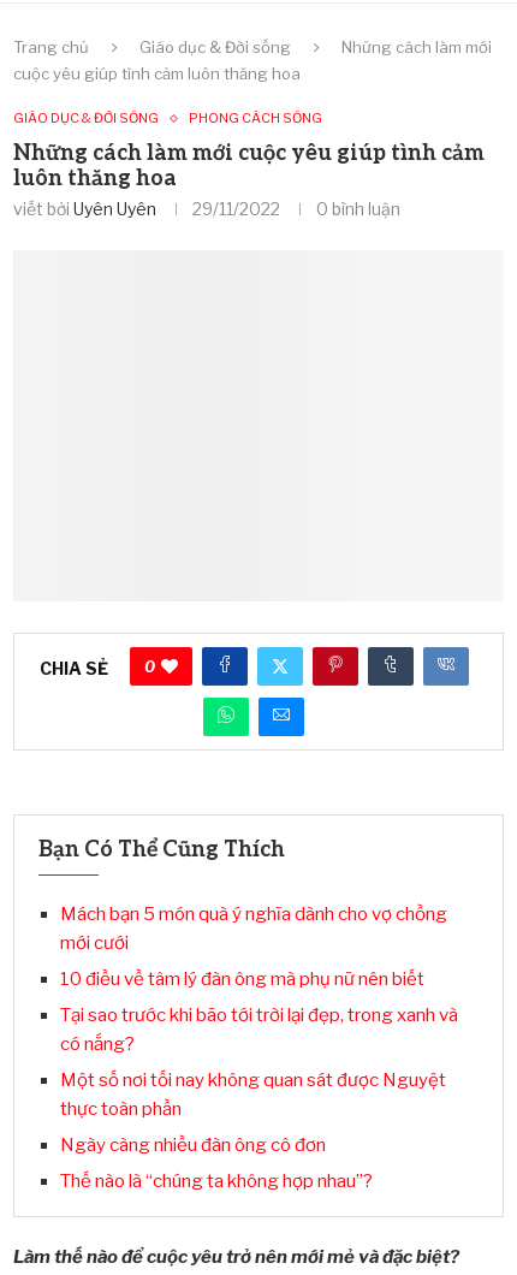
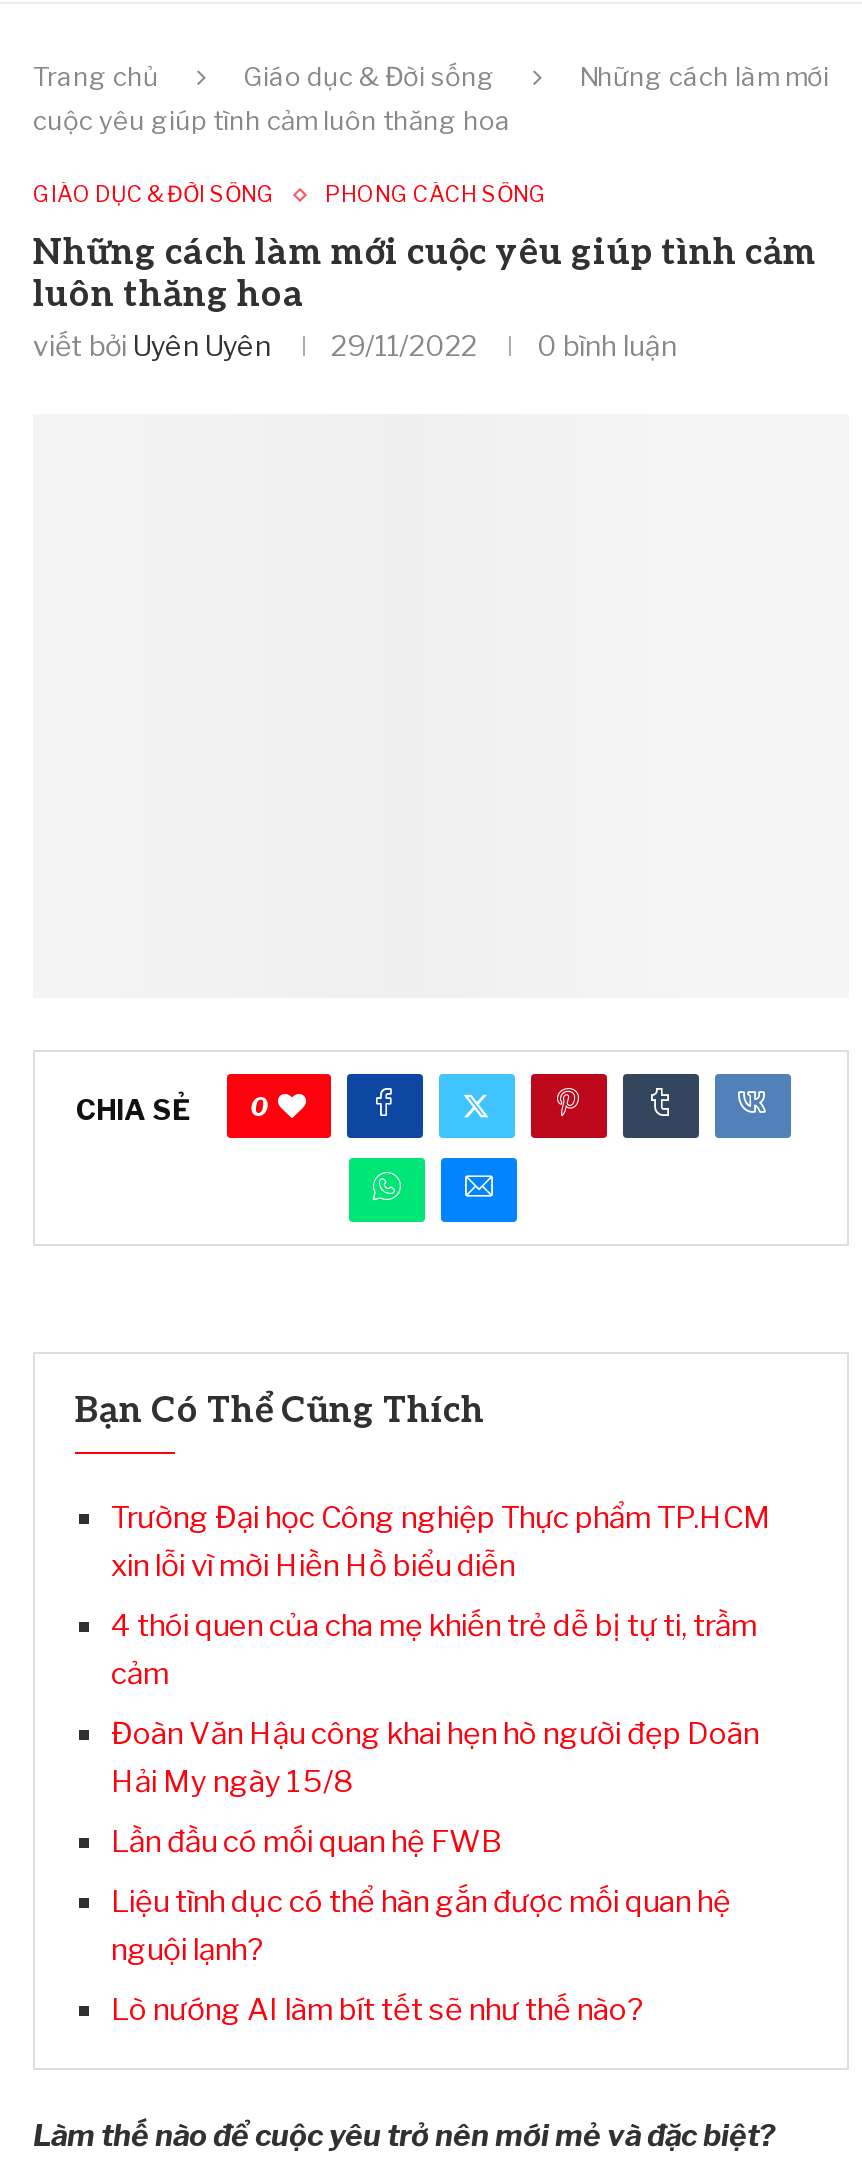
[60,903,447,953] Mách bạn 5 món quà ý nghĩa dành cho vợ chồng | mới cưới -> [111,1499,771,1583] Trường Đại học Công nghiệp Thực phẩm TP.HCM | xin lỗi vì mời Hiền Hồ biểu diễn
[60,968,424,989] 10 điều về tâm lý đàn ông mà phụ nữ nên biết -> [111,1607,757,1691] 4 thói quen của cha mẹ khiến trẻ dễ bị tự ti, trầm | cảm
[60,1004,458,1054] Tại sao trước khi bão tới trời lại đẹp, trong xanh và | có nắng? -> [111,1715,759,1799] Đoàn Văn Hậu công khai hẹn hò người đẹp Doãn | Hải My ngày 15/8
[60,1069,446,1119] Một số nơi tối nay không quan sát được Nguyệt | thực toàn phần -> [111,1823,503,1859] Lần đầu có mối quan hệ FWB
[60,1134,326,1155] Ngày càng nhiều đàn ông cô đơn -> [111,1883,731,1967] Liệu tình dục có thể hàn gắn được mối quan hệ | nguội lạnh?
[60,1170,373,1191] Thế nào là “chúng ta không hợp nhau”? -> [111,1991,643,2027] Lò nướng AI làm bít tết sẽ như thế nào?

